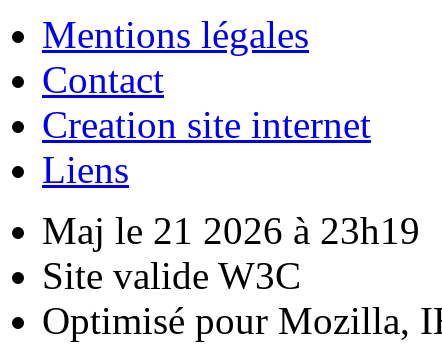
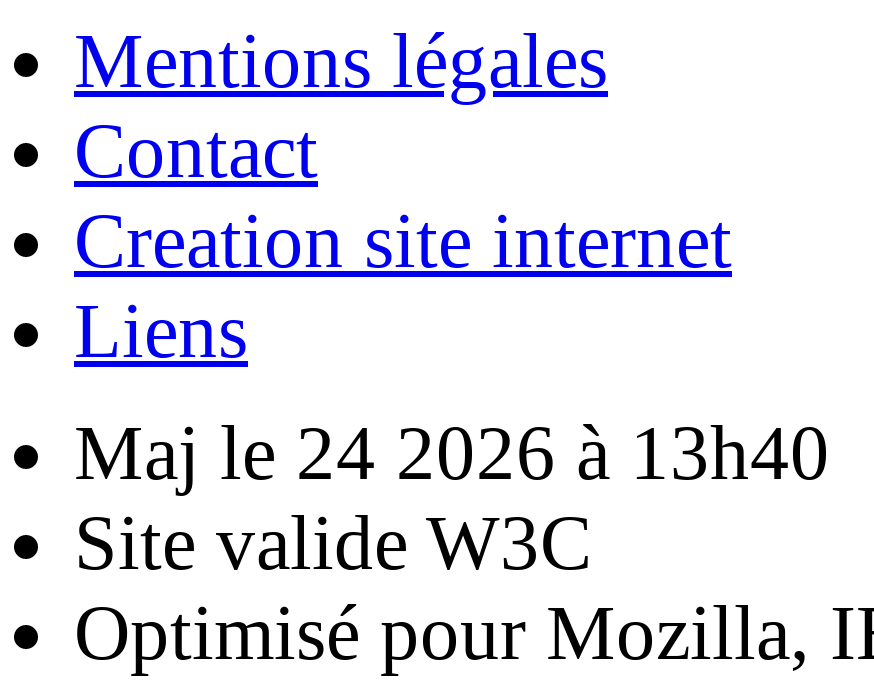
[42,209,420,252] Maj le 21 2026 à 23h19 -> [74,408,830,494] Maj le 24 2026 à 13h40

